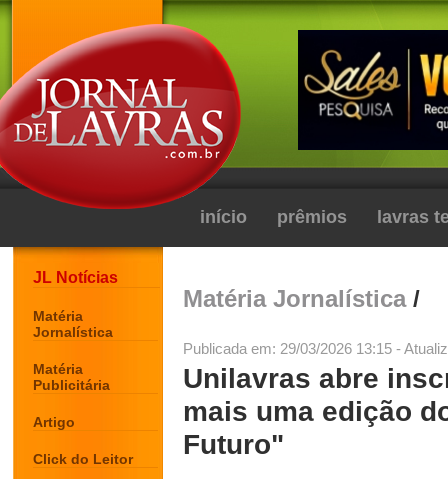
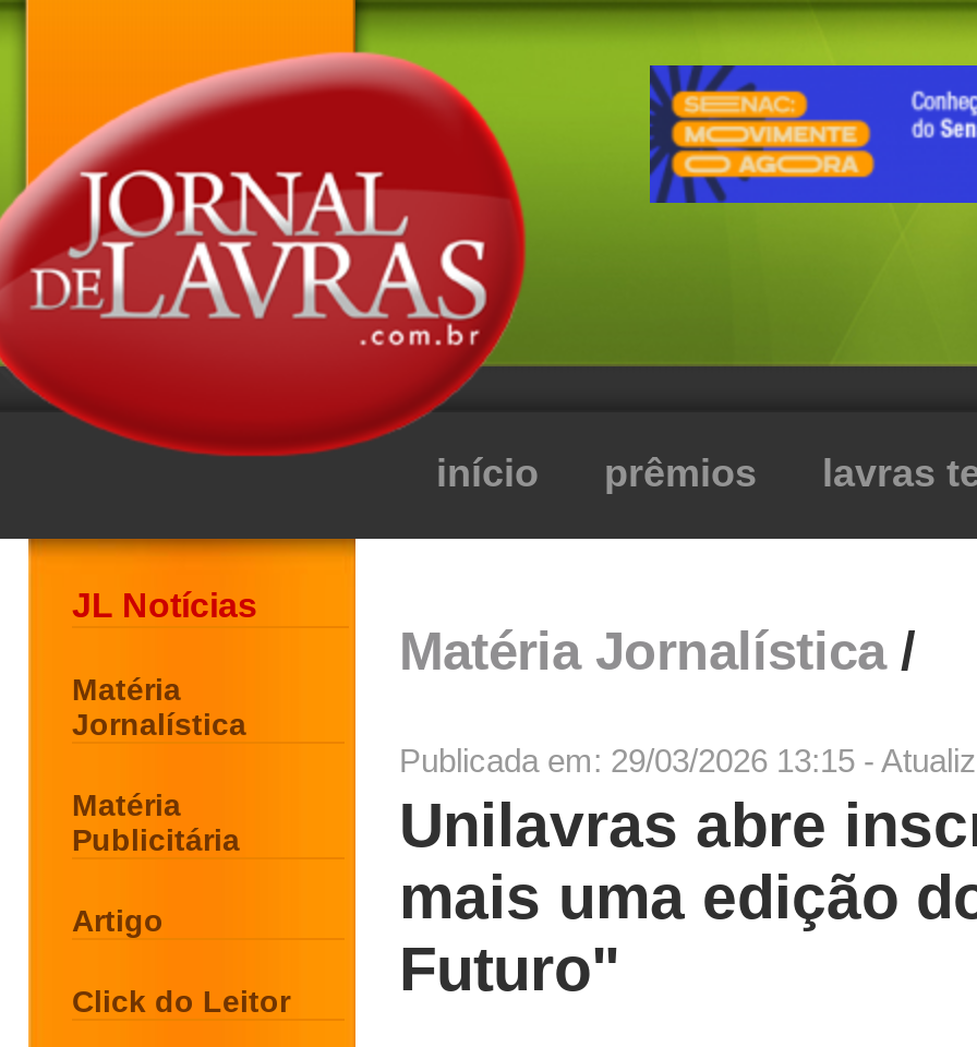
[297,29,445,151] [image] -> [648,63,970,327] [image]

